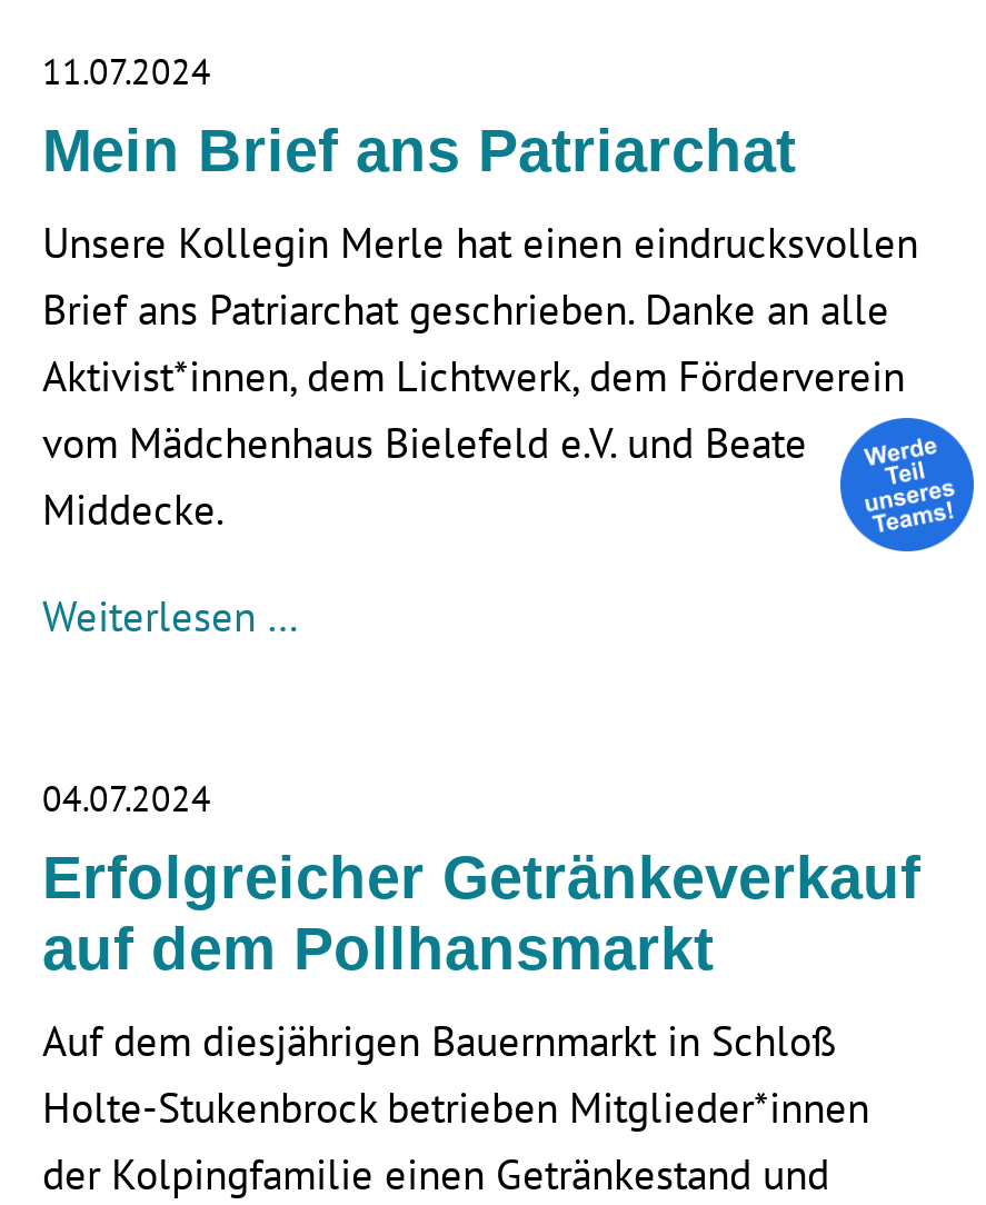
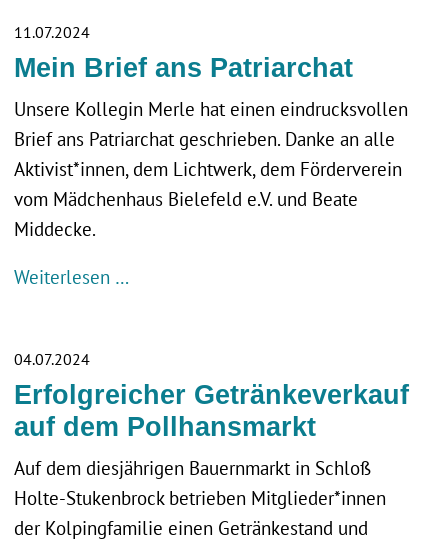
[838,416,976,554] [image] -> none

